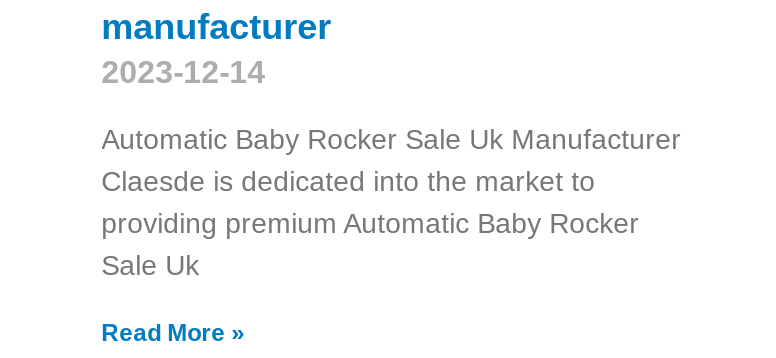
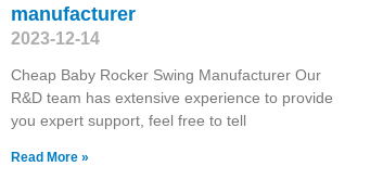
[101,123,681,281] Automatic Baby Rocker Sale Uk Manufacturer | Claesde is dedicated into the market to | providing premium Automatic Baby Rocker | Sale Uk -> [11,67,333,129] Cheap Baby Rocker Swing Manufacturer Our | R&D team has extensive experience to provide | you expert support, feel free to tell

